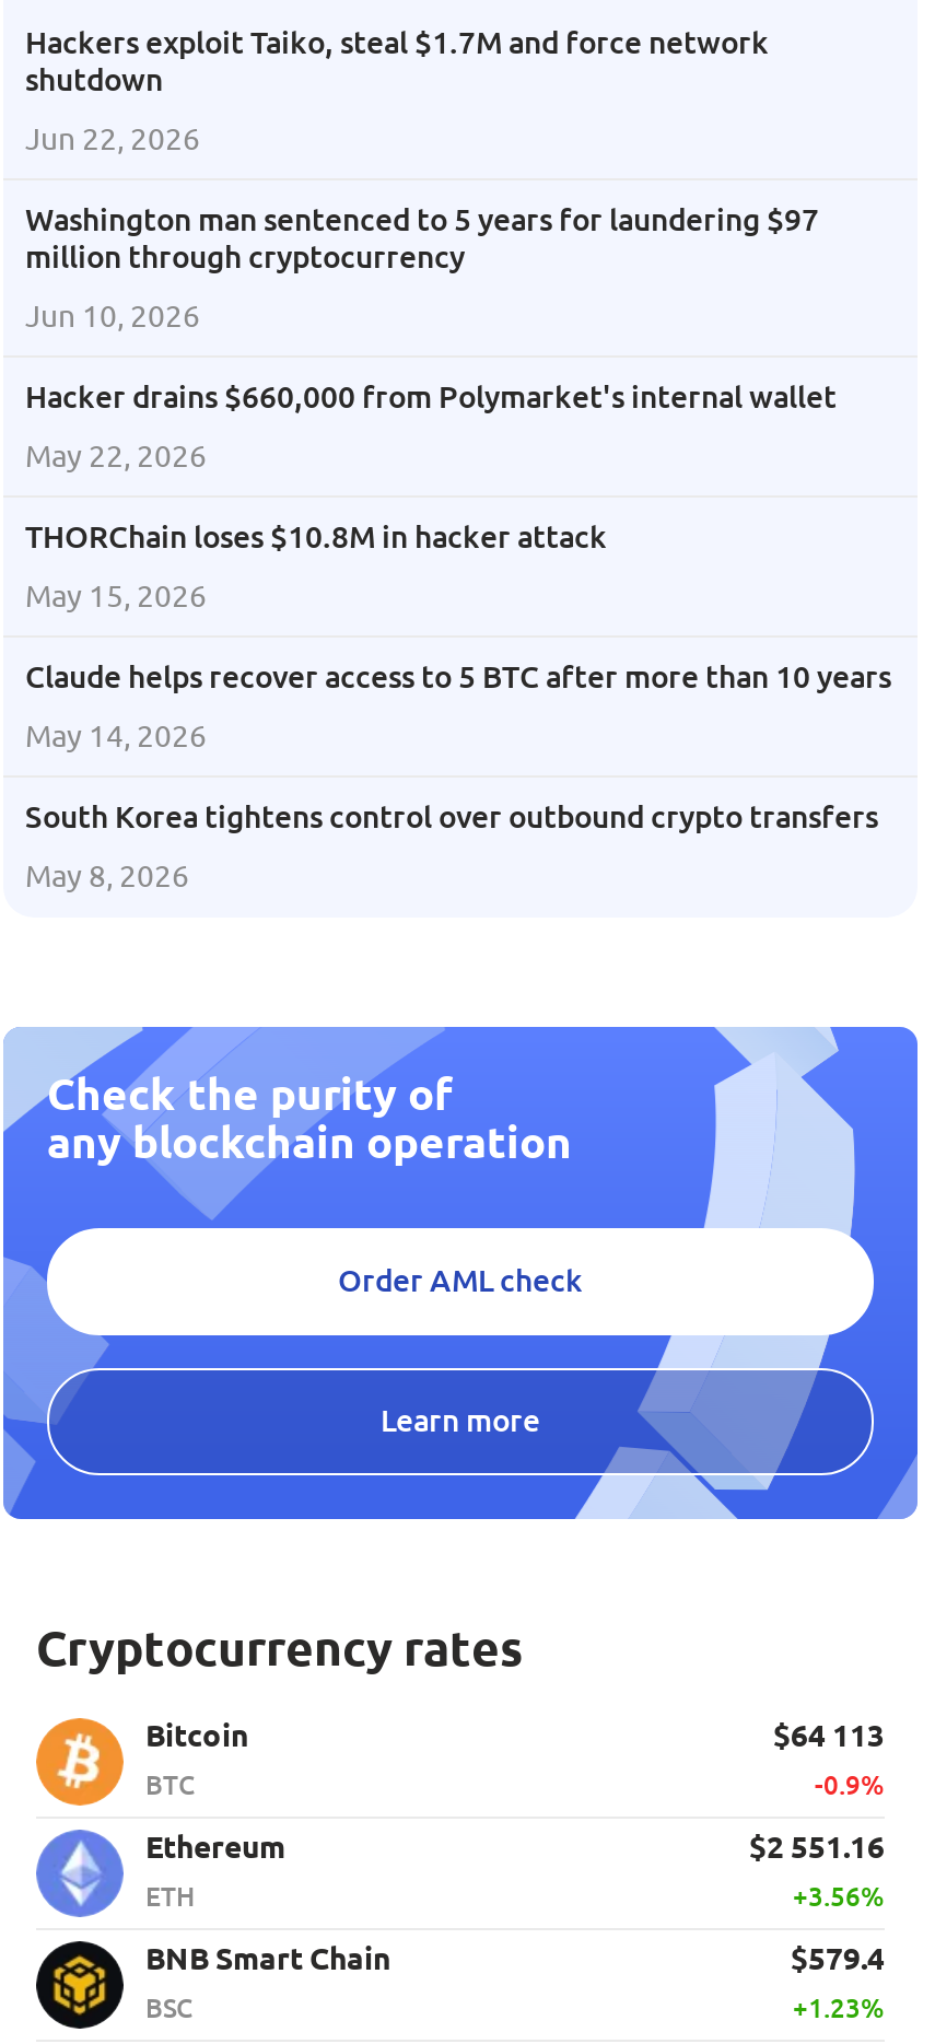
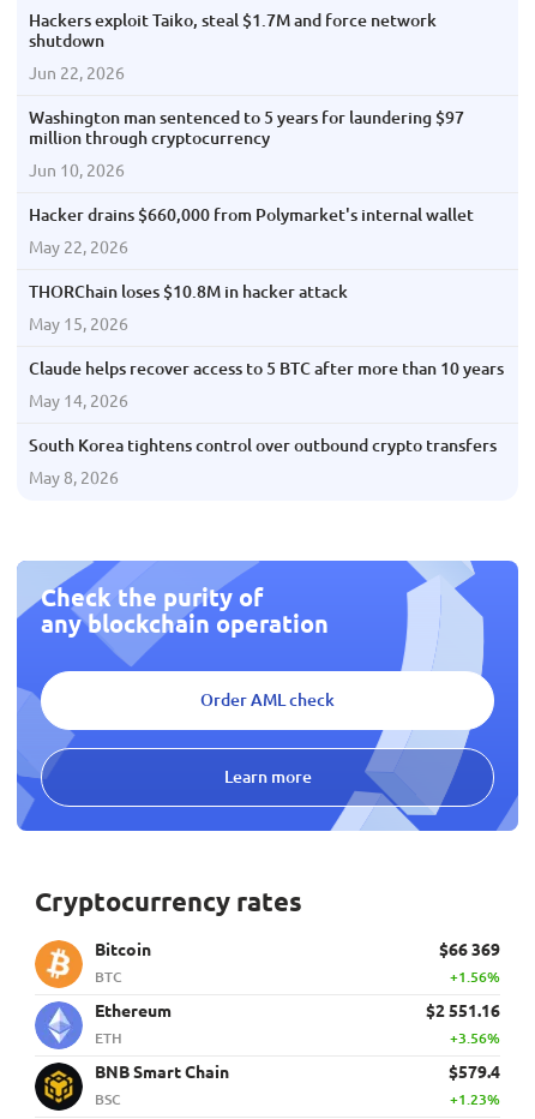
[773,1718,885,1753] $64 113 -> [439,940,500,959] $66 369
[815,1771,885,1800] -0.9% -> [450,969,500,985] +1.56%

